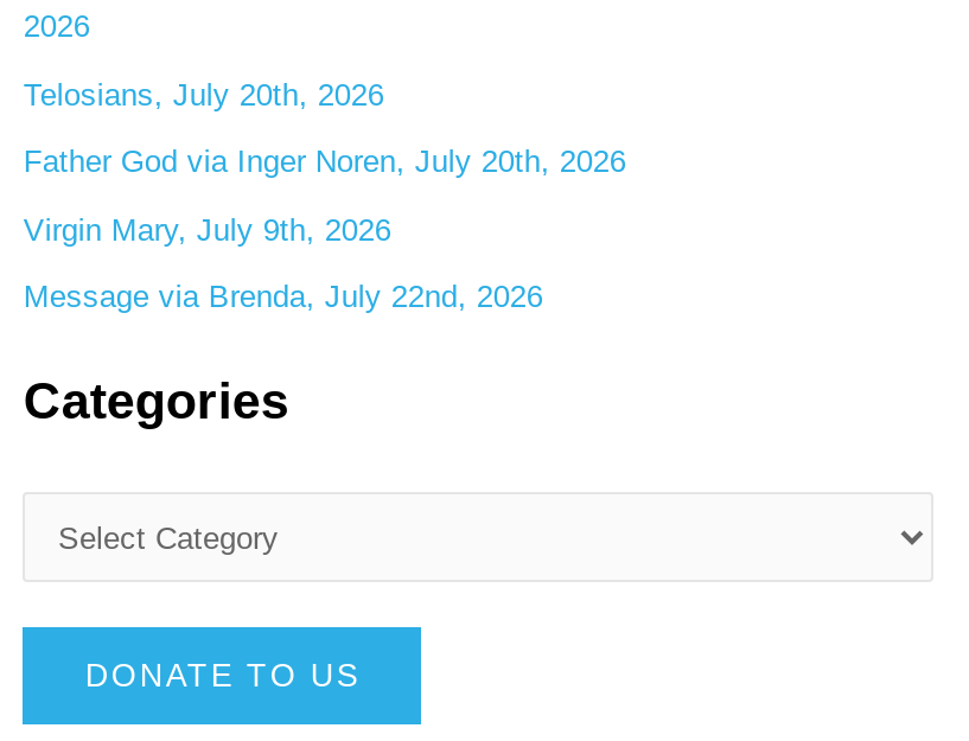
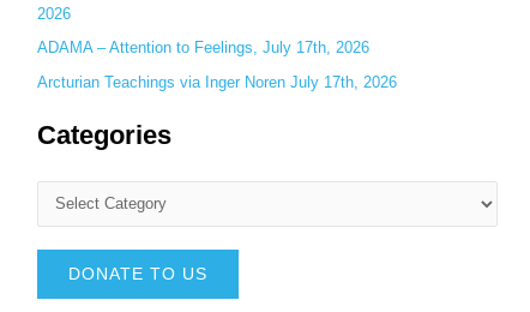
[23,76,626,315] Telosians, July 20th, 2026 | Father God via Inger Noren, July 20th, 2026 | Virgin Mary, July 9th, 2026 | Message via Brenda, July 22nd, 2026 -> [38,39,397,91] ADAMA – Attention to Feelings, July 17th, 2026 | Arcturian Teachings via Inger Noren July 17th, 2026

